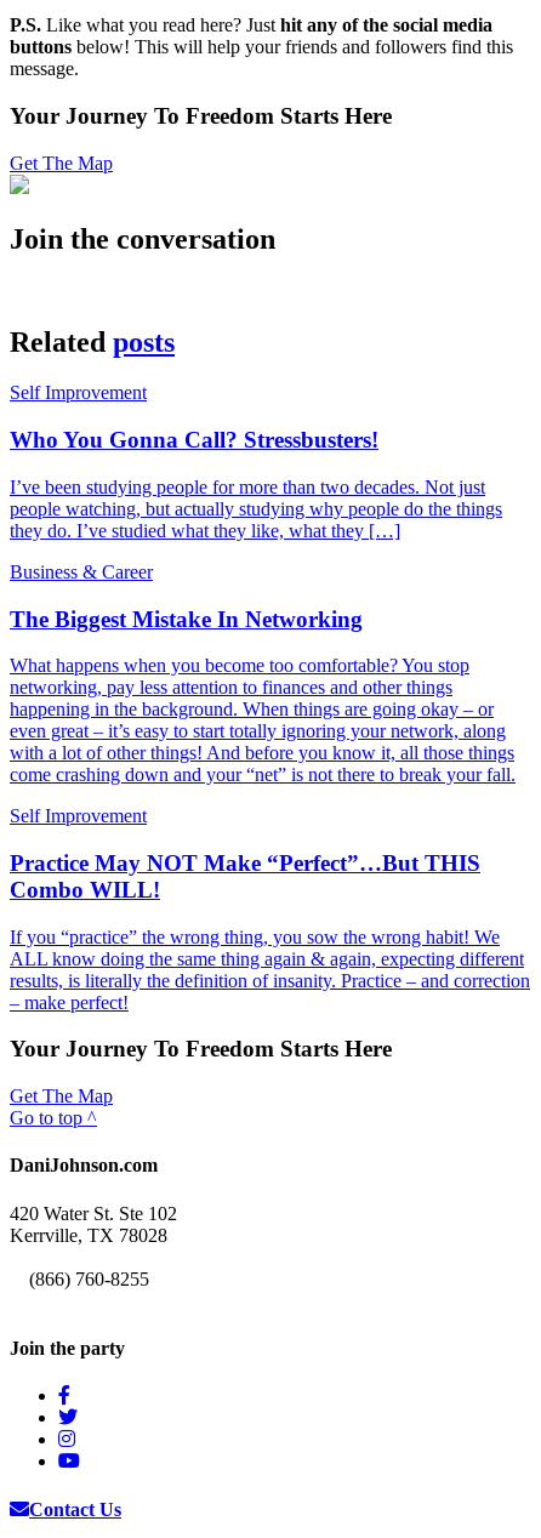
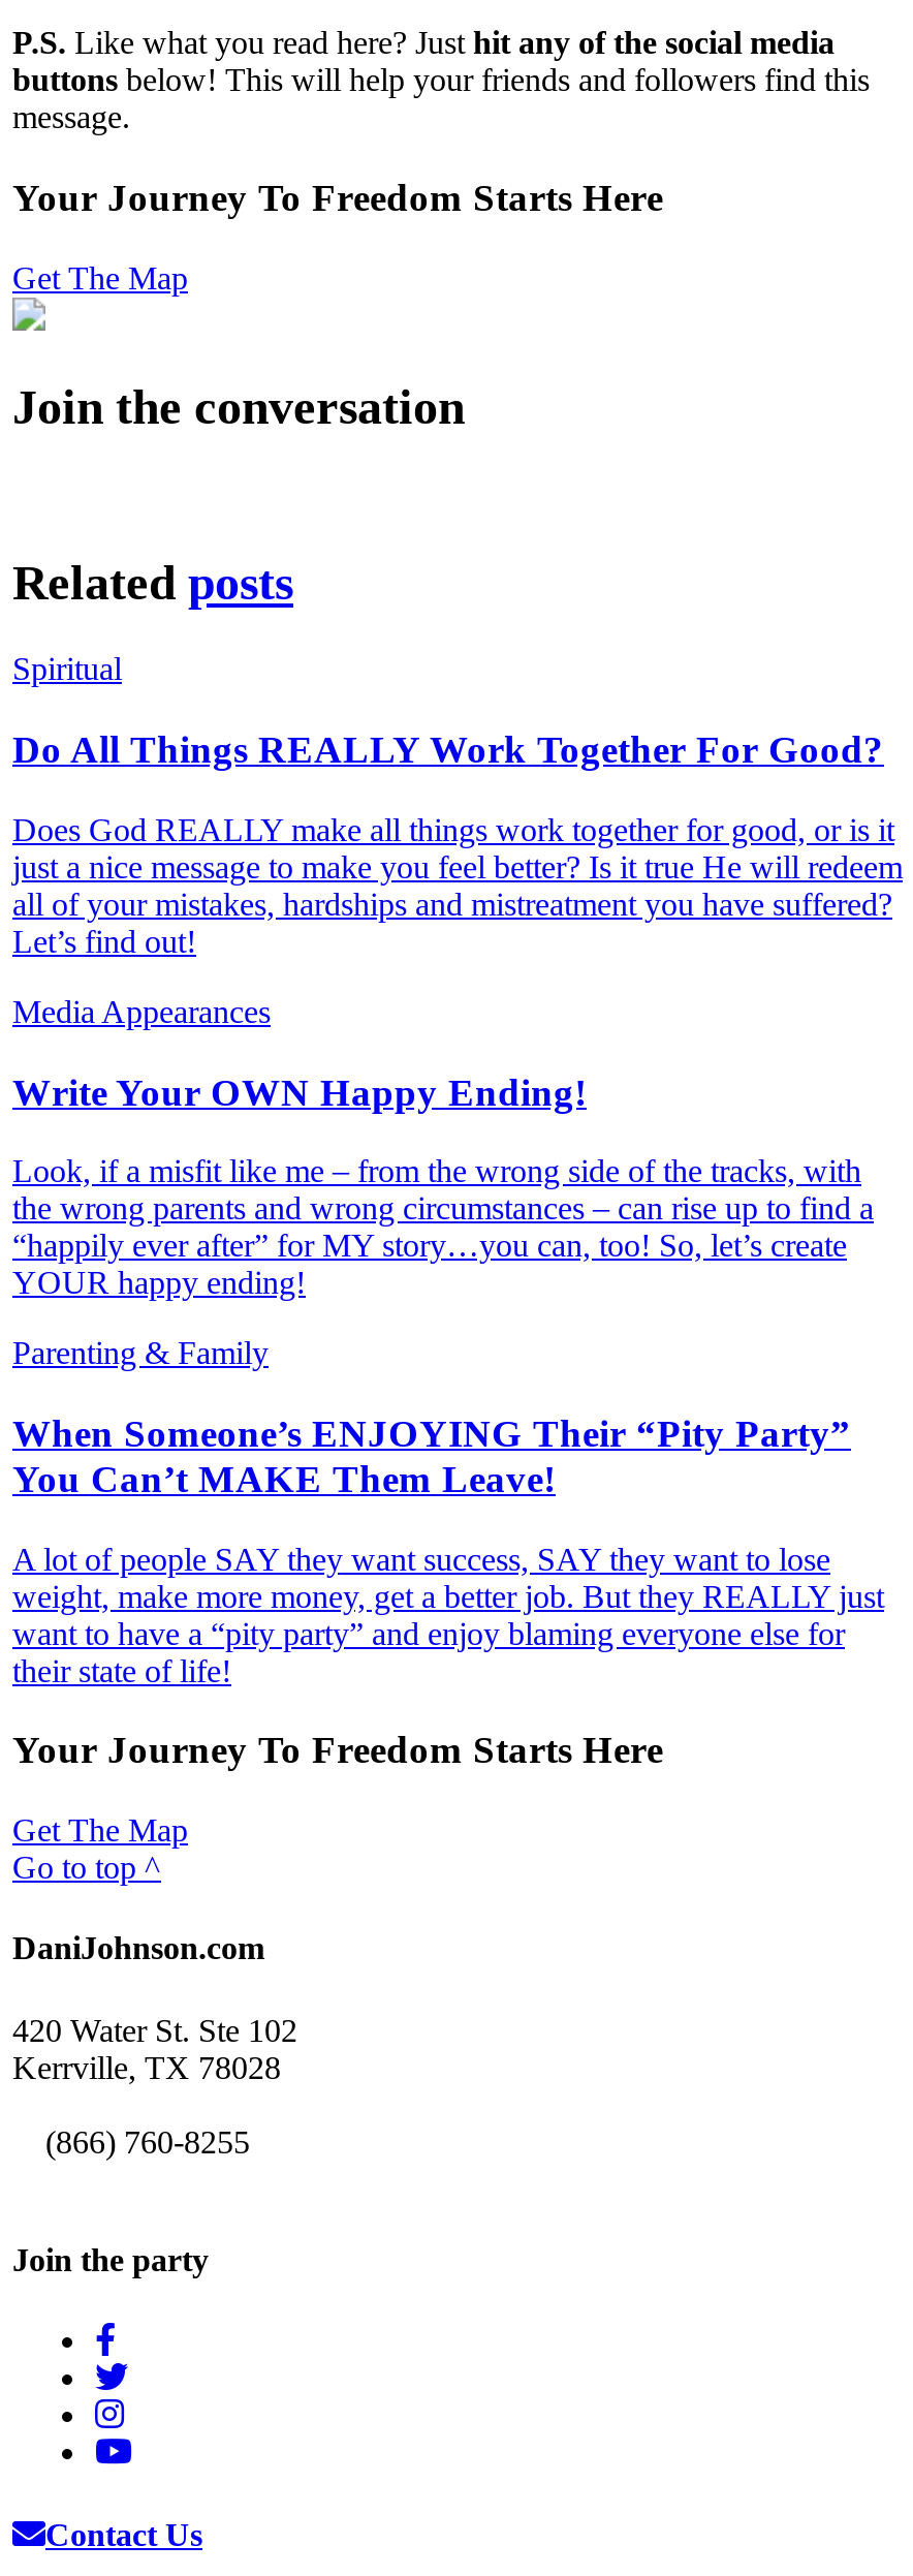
[10,383,147,403] Self Improvement -> [12,652,122,687] Spiritual
[10,427,378,453] Who You Gonna Call? Stressbusters! -> [12,728,884,771] Do All Things REALLY Work Together For Good?
[10,477,502,541] I’ve been studying people for more than two decades. Not just | people watching, but actually studying why people do the things | they do. I’ve studied what they like, what they […] -> [12,812,903,959] Does God REALLY make all things work together for good, or is it | just a nice message to make you feel better? Is it true He will redeem | all of your mistakes, hardships and mistreatment you have suffered? | Let’s find out!
[10,561,153,582] Business & Career -> [12,994,271,1029] Media Appearances
[10,606,363,631] The Biggest Mistake In Networking -> [12,1070,587,1113] Write Your OWN Happy Ending!
[10,655,516,785] What happens when you become too comfortable? You stop | networking, pay less attention to finances and other things | happening in the background. When things are going okay – or | even great – it’s easy to start totally ignoring your network, along | with a lot of other things! And before you know it, all those things | come crashing down and your “net” is not there to break your fall. -> [12,1154,874,1301] Look, if a misfit like me – from the wrong side of the tracks, with | the wrong parents and wrong circumstances – can rise up to find a | “happily ever after” for MY story…you can, too! So, let’s create | YOUR happy ending!
[10,806,147,826] Self Improvement -> [12,1336,269,1371] Parenting & Family
[10,850,480,902] Practice May NOT Make “Perfect”…But THIS | Combo WILL! -> [12,1411,851,1500] When Someone’s ENJOYING Their “Pity Party” | You Can’t MAKE Them Leave!
[10,926,530,1013] If you “practice” the wrong thing, you sow the wrong habit! We | ALL know doing the same thing again & again, expecting different | results, is literally the definition of insanity. Practice – and correction | – make perfect! -> [12,1541,884,1688] A lot of people SAY they want success, SAY they want to lose | weight, make more money, get a better job. But they REALLY just | want to have a “pity party” and enjoy blaming everyone else for | their state of life!

